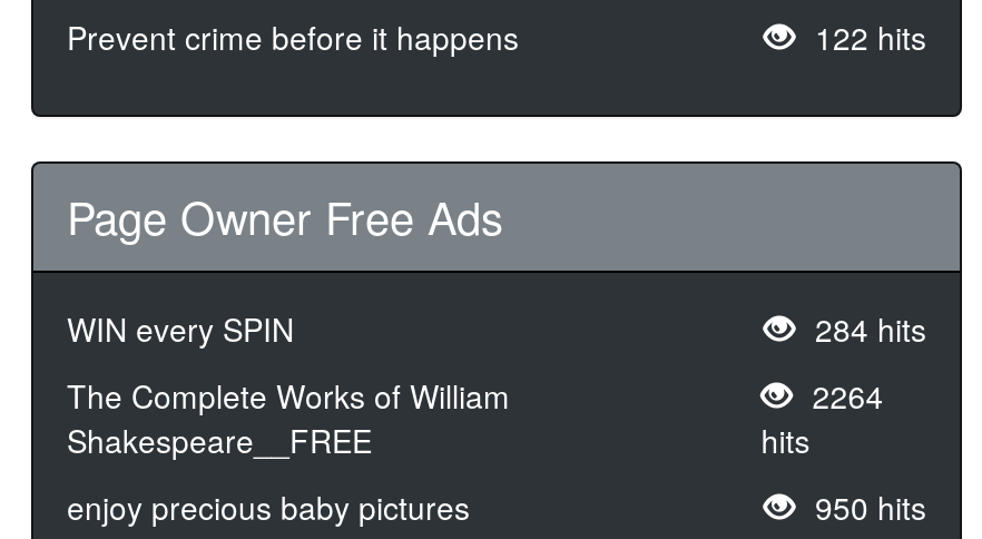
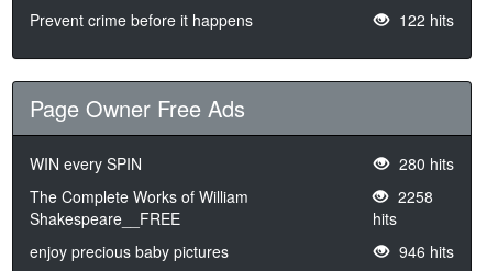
[806,306,926,351] 284 hits -> [395,152,454,174] 280 hits
[803,373,883,417] 2264 -> [393,185,433,207] 2258
[806,484,926,529] 950 hits -> [395,240,454,262] 946 hits

